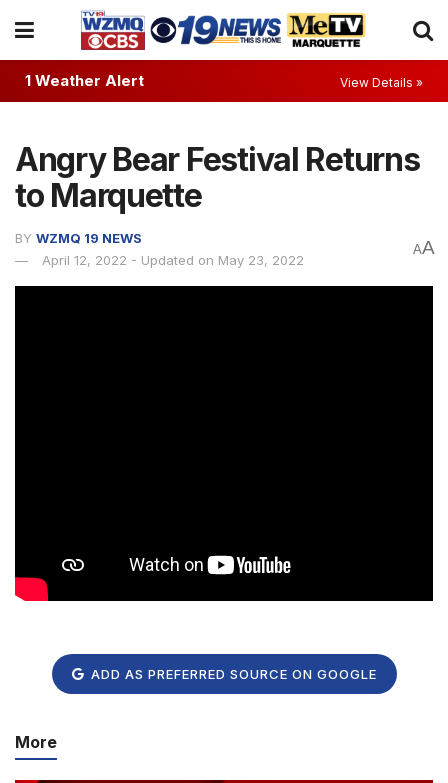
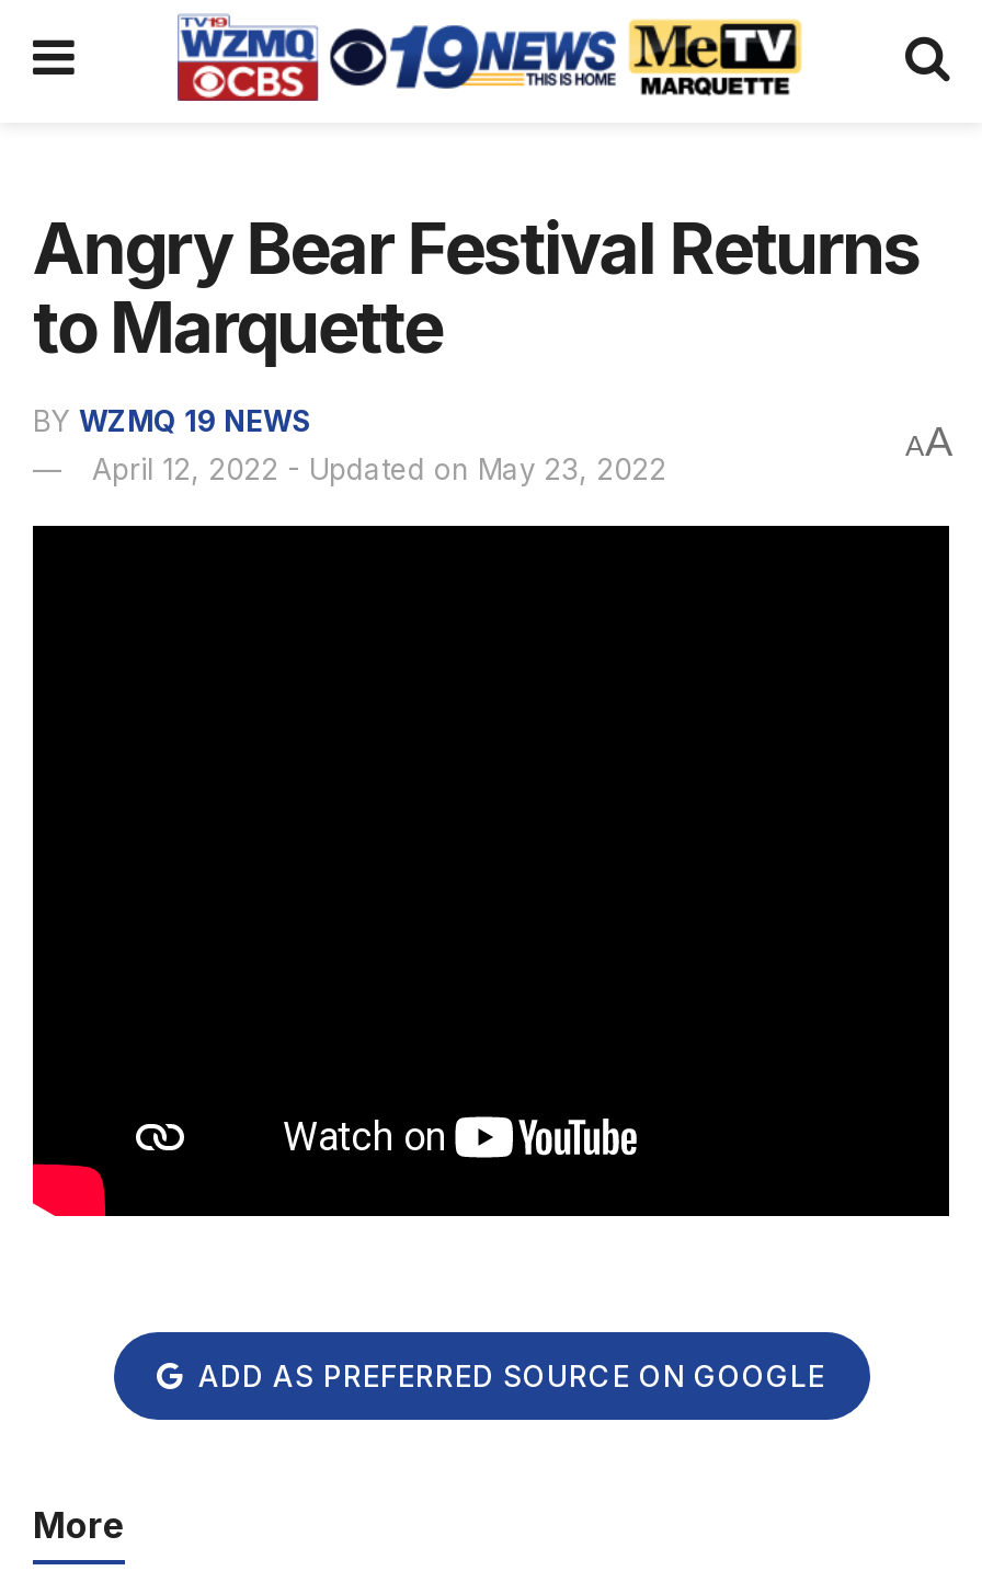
[25,71,423,90] 1 Weather Alert | View Details » -> none

